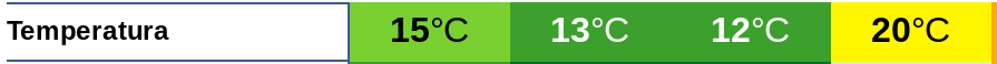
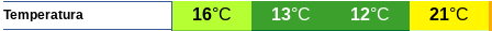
[390,11,470,49] 15°C -> [192,5,232,24] 16°C
[871,11,951,49] 20°C -> [429,5,469,24] 21°C

